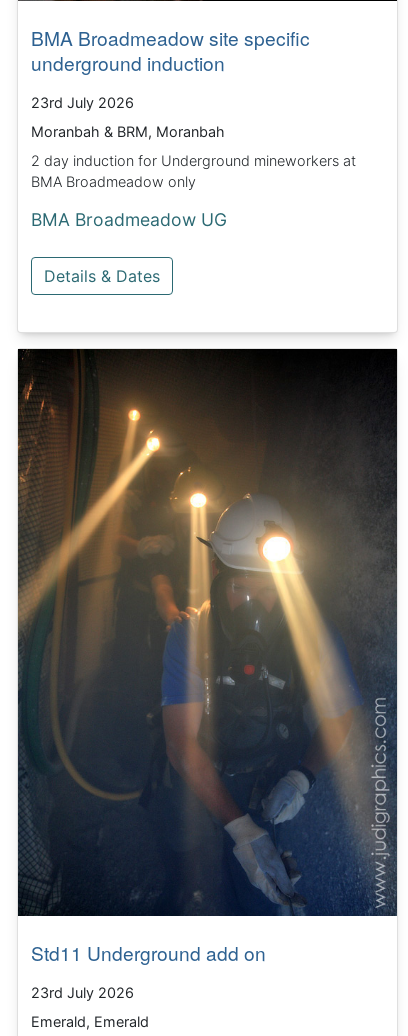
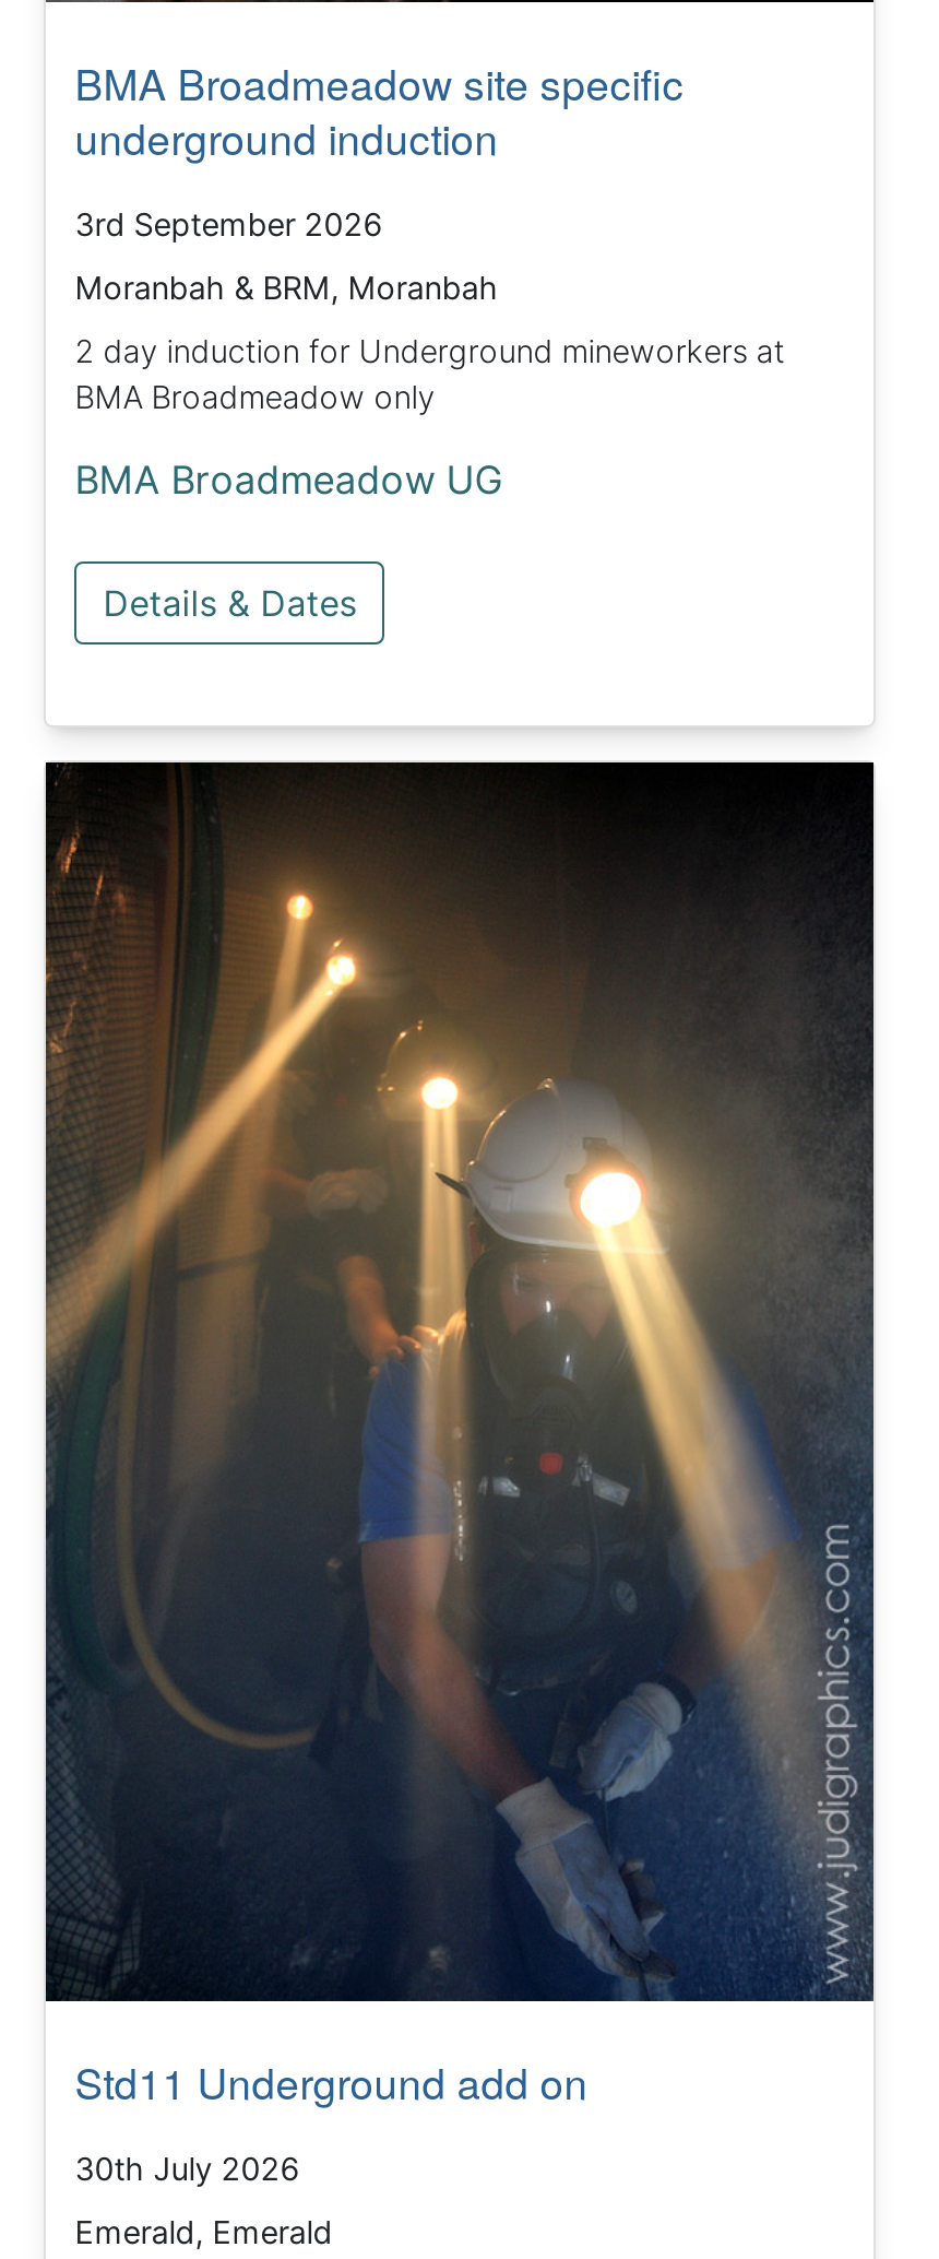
[31,94,134,111] 23rd July 2026 -> [75,205,383,242] 3rd September 2026
[31,984,134,1001] 23rd July 2026 -> [75,2149,300,2186] 30th July 2026

